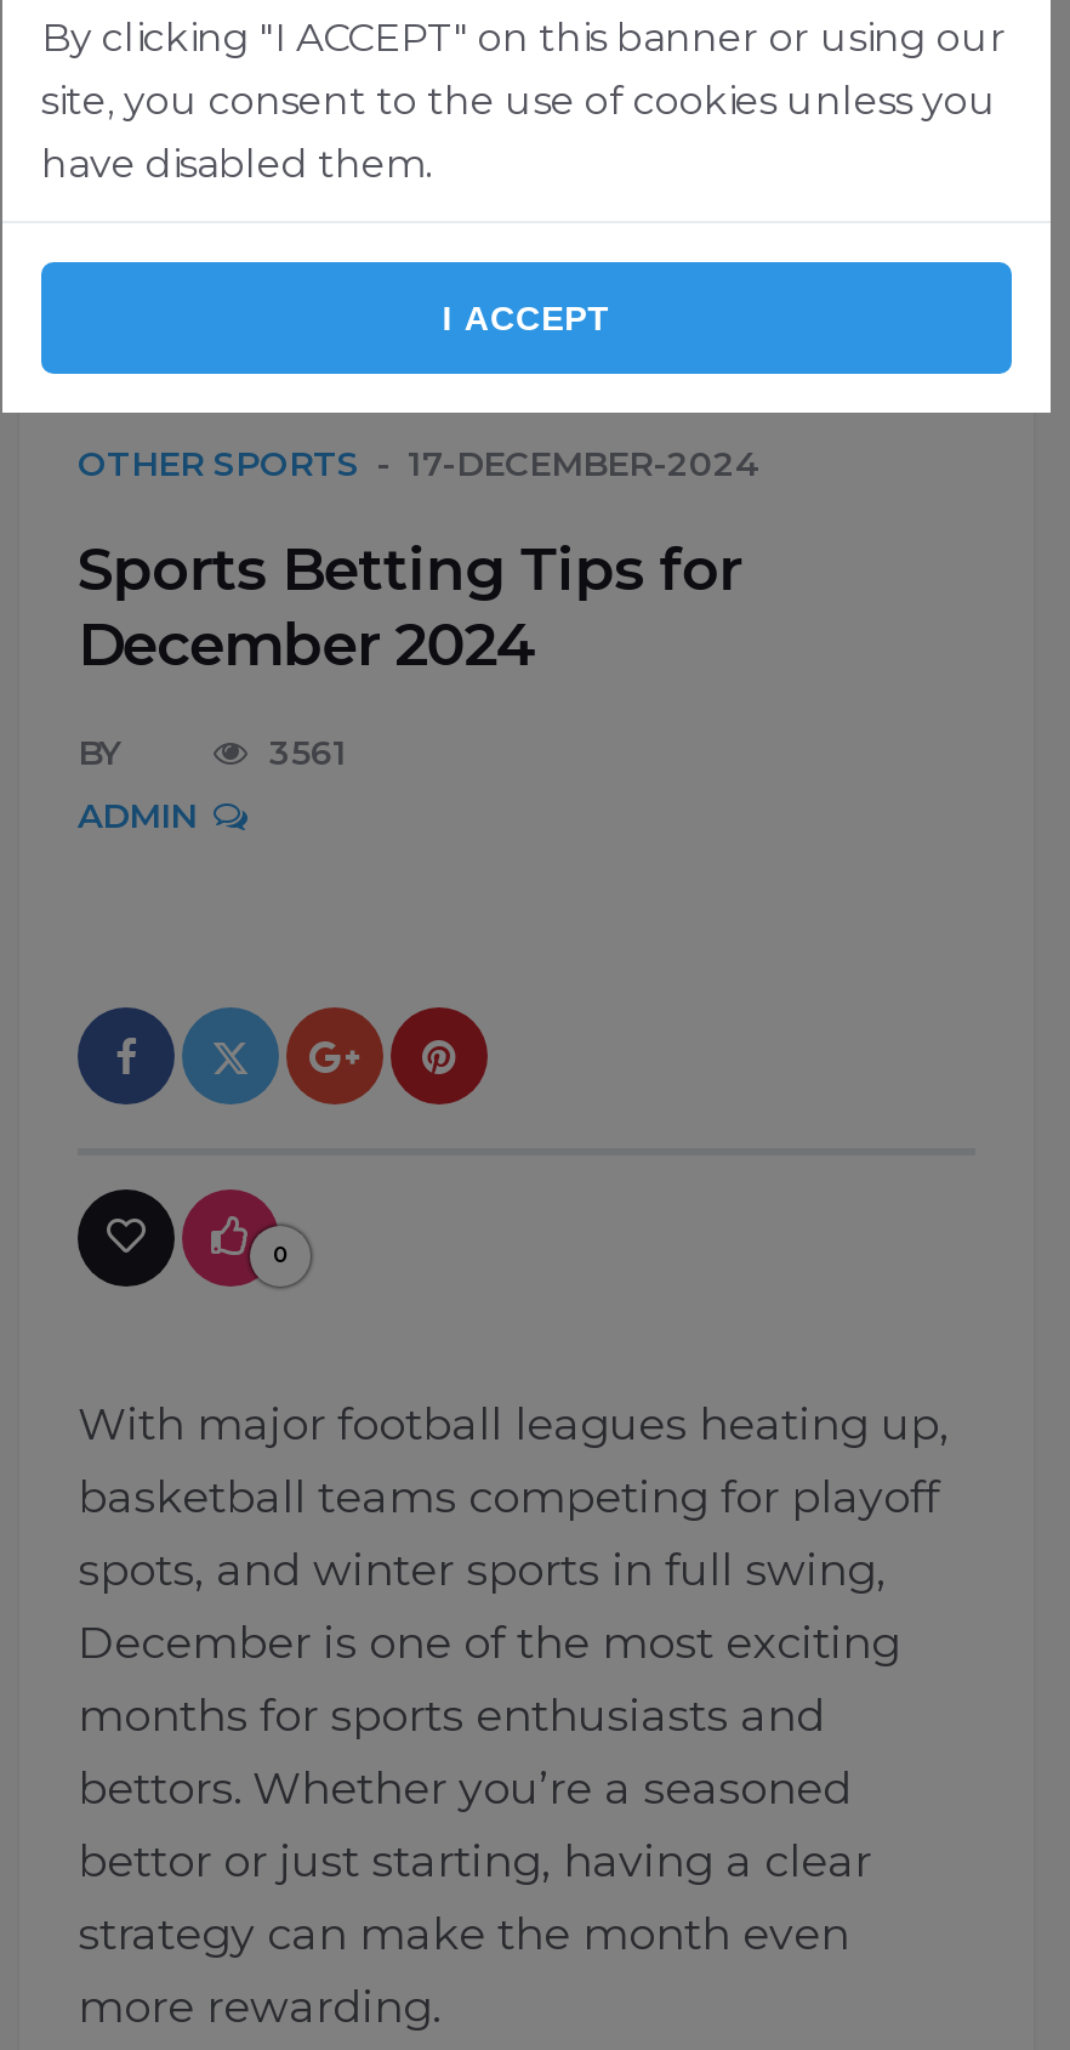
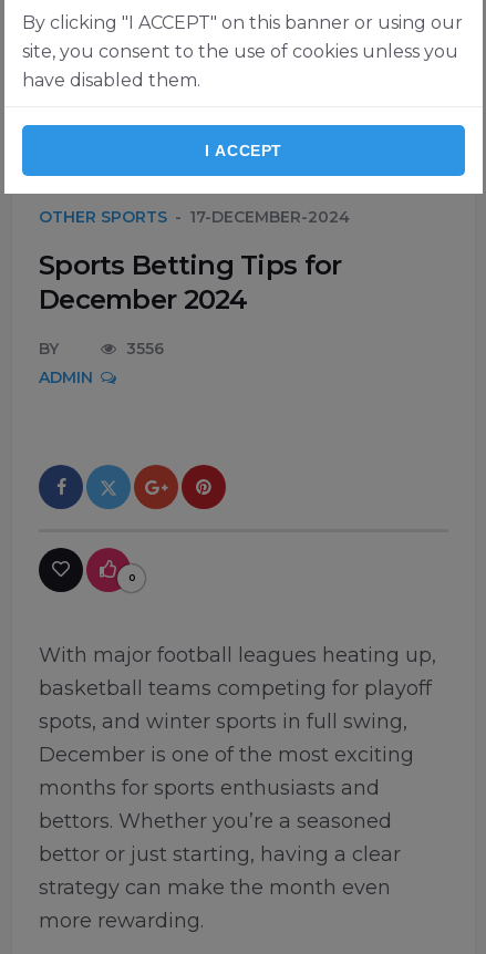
[269,731,347,775] 3561 -> [126,339,164,359] 3556

